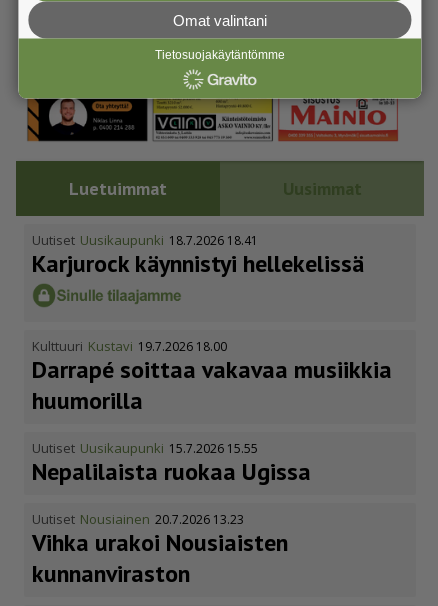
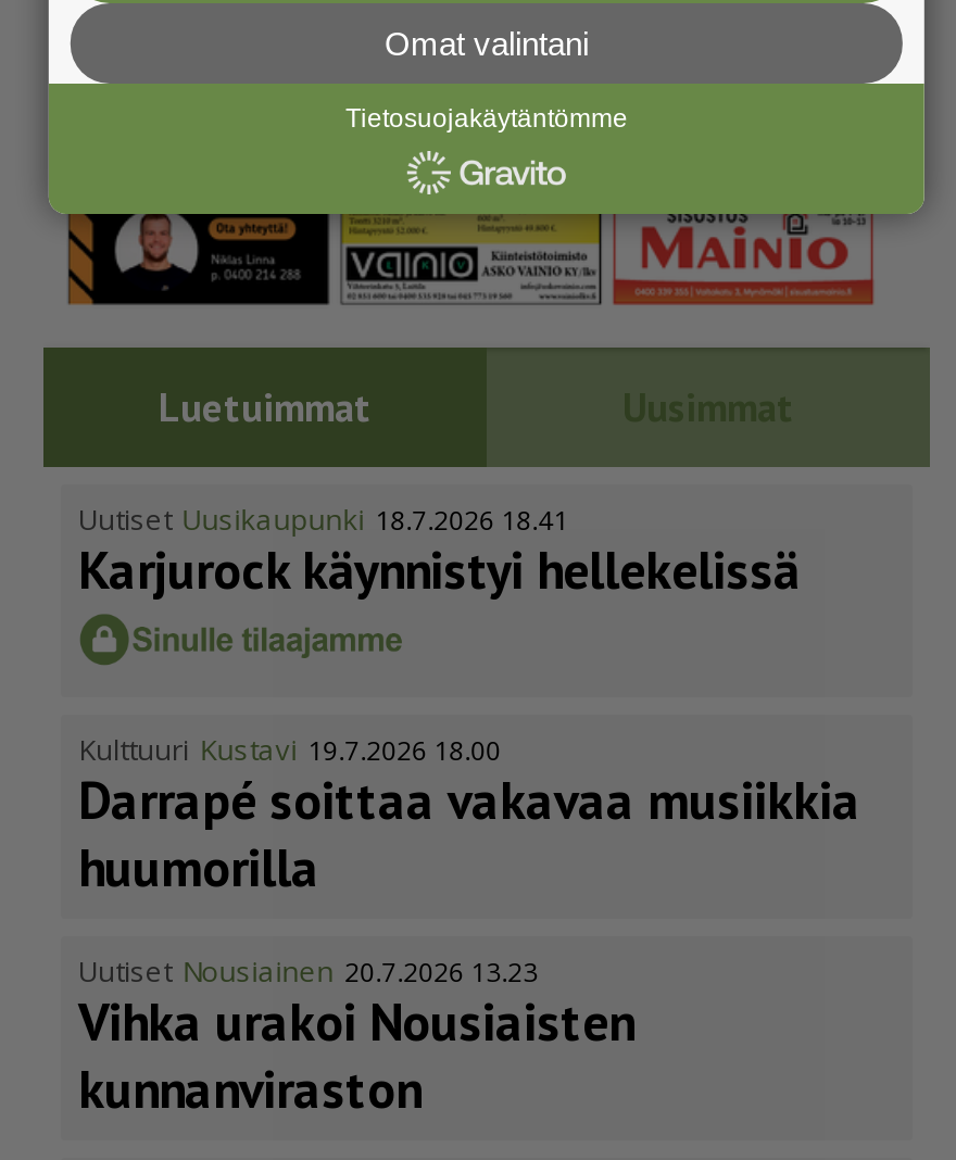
[32,439,311,487] Uutiset Uusikaupunki 15.7.2026 15.55 | Nepalilaista ruokaa Ugissa -> none

